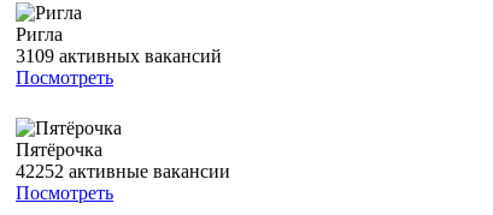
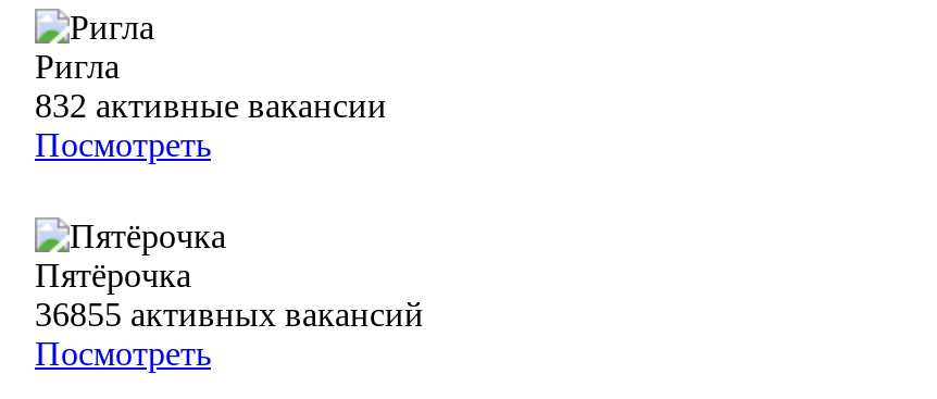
[16,46,222,66] 3109 активных вакансий -> [35,88,387,125] 832 активные вакансии
[16,161,230,182] 42252 активные вакансии -> [35,296,424,333] 36855 активных вакансий

